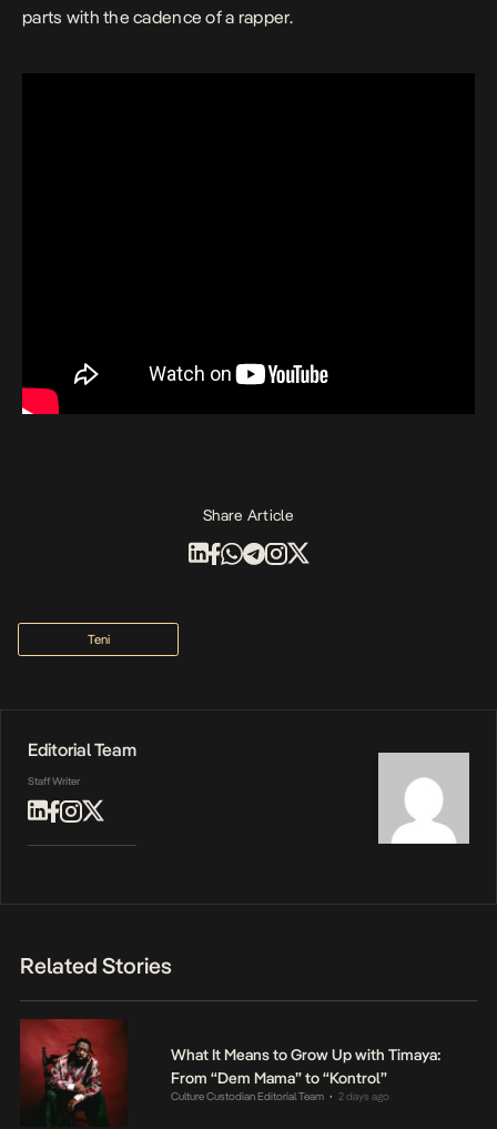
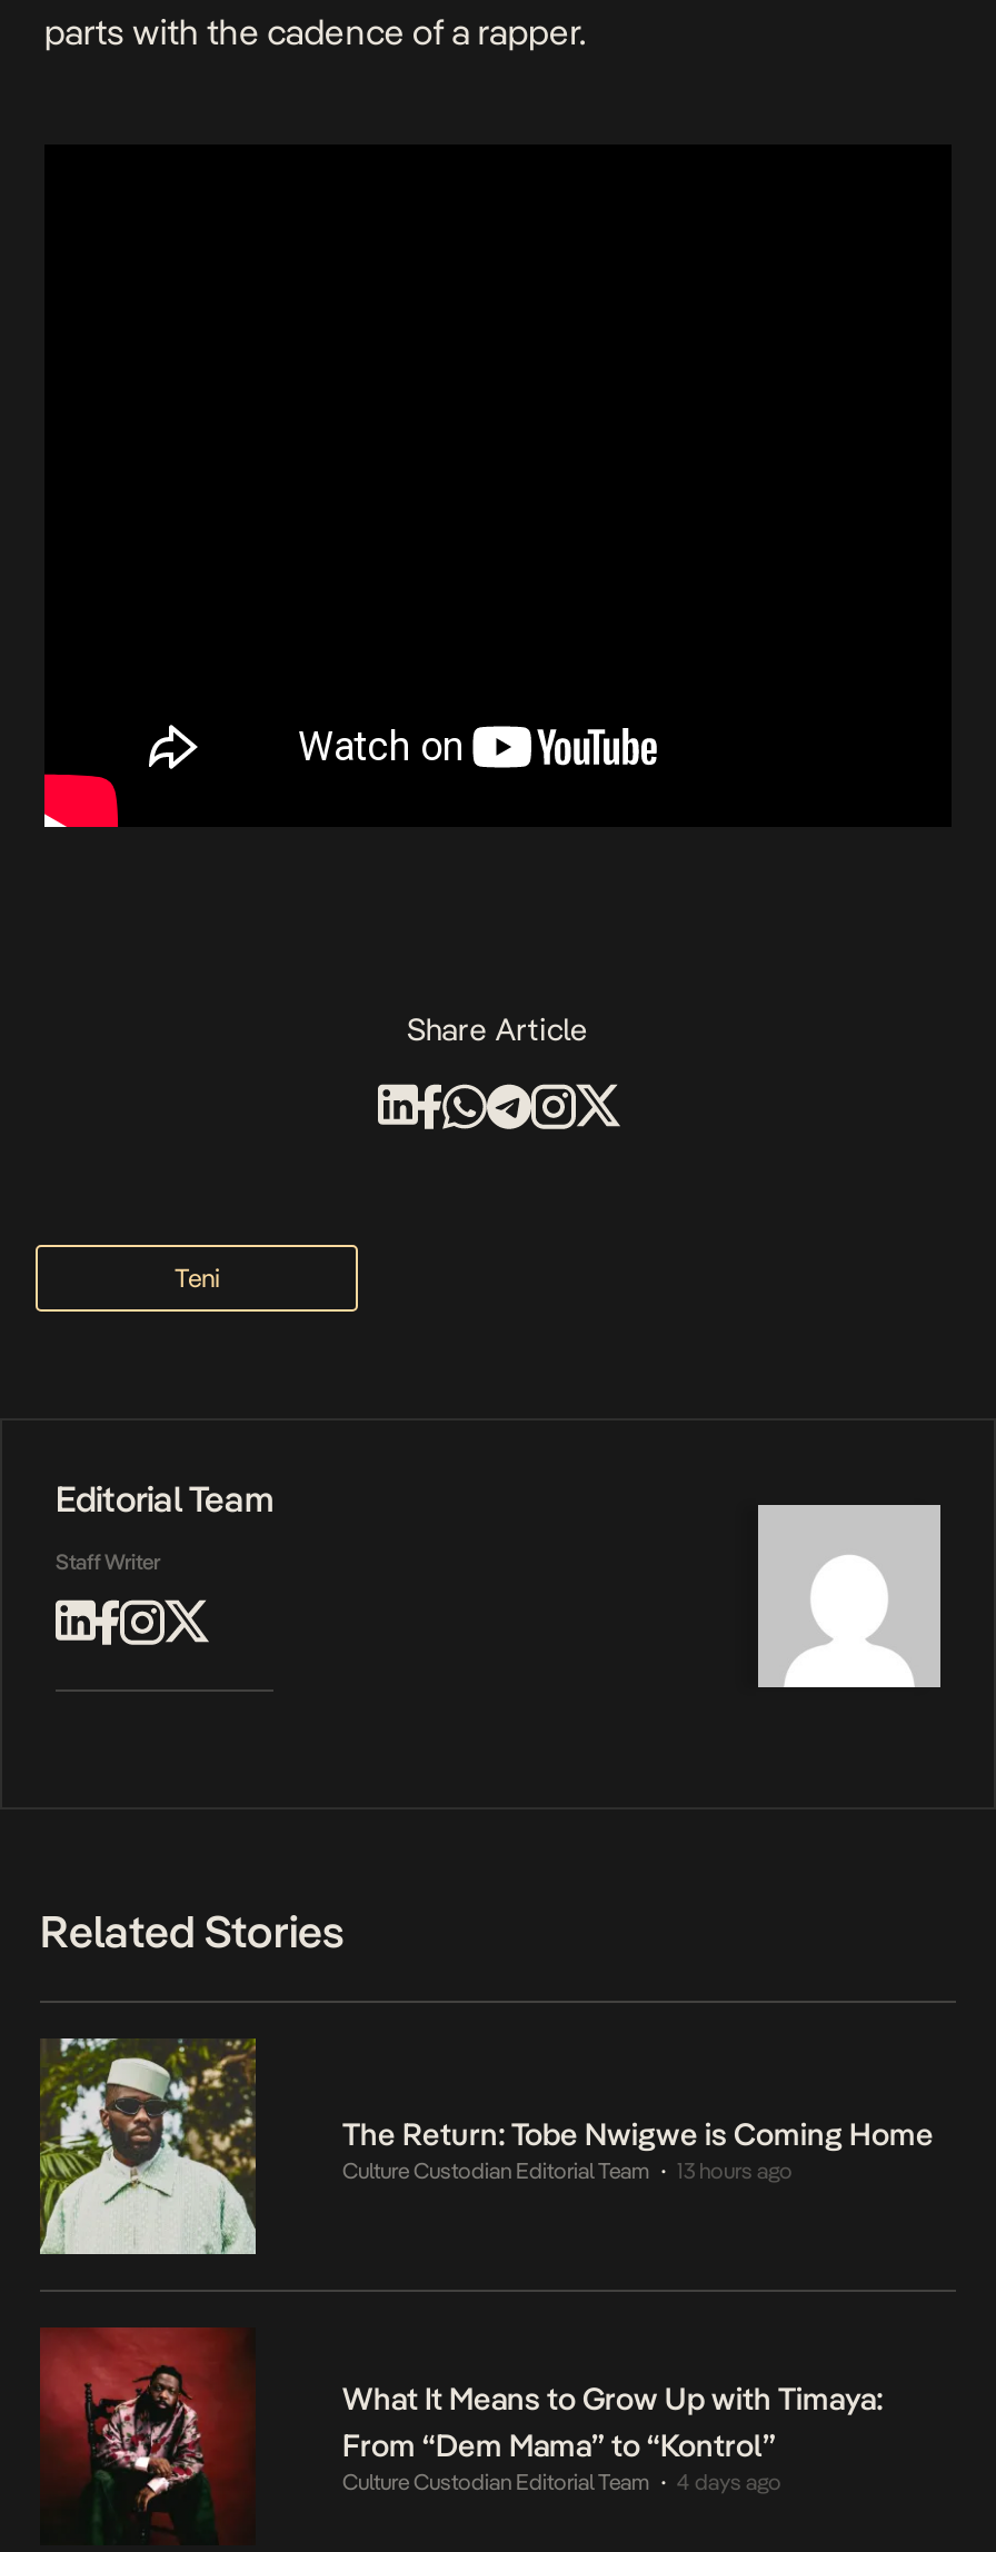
none -> [38,2036,934,2256] [image] | The Return: Tobe Nwigwe is Coming Home | Culture Custodian Editorial Team | 13 hours ago
[171,1090,389,1103] Culture Custodian Editorial Team 2 days ago -> [342,2471,781,2495] Culture Custodian Editorial Team 4 days ago

